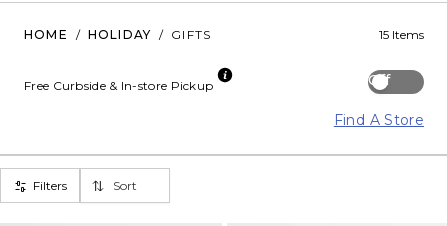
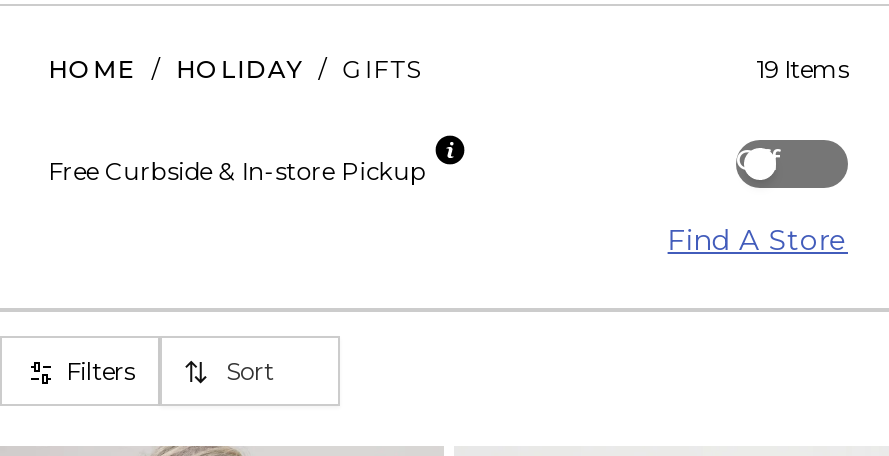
[379,27,424,42] 15 Items -> [756,54,848,84] 19 Items

